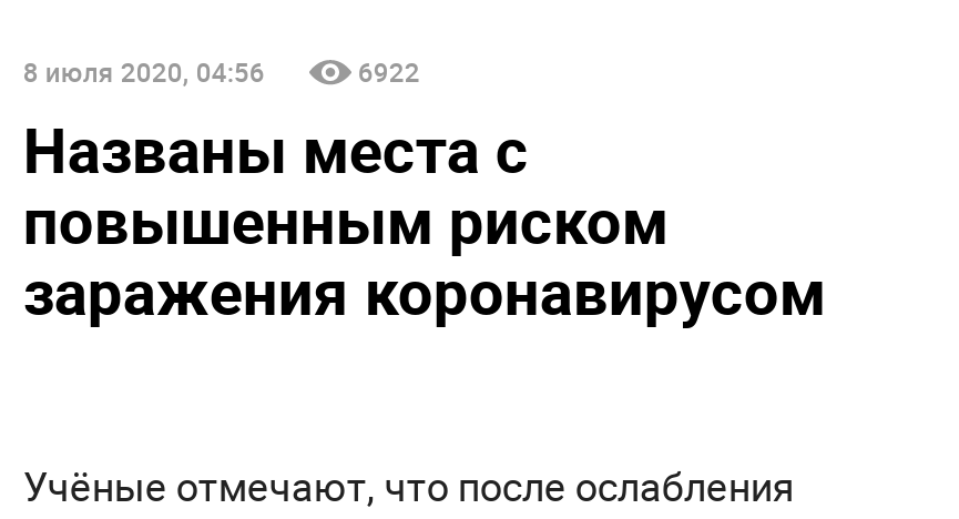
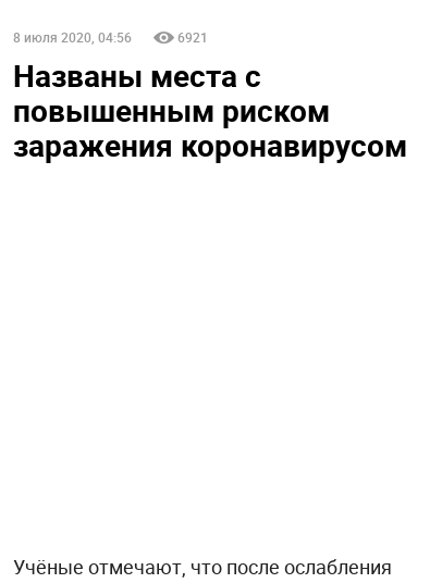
[358,53,420,88] 6922 -> [177,28,208,45] 6921

